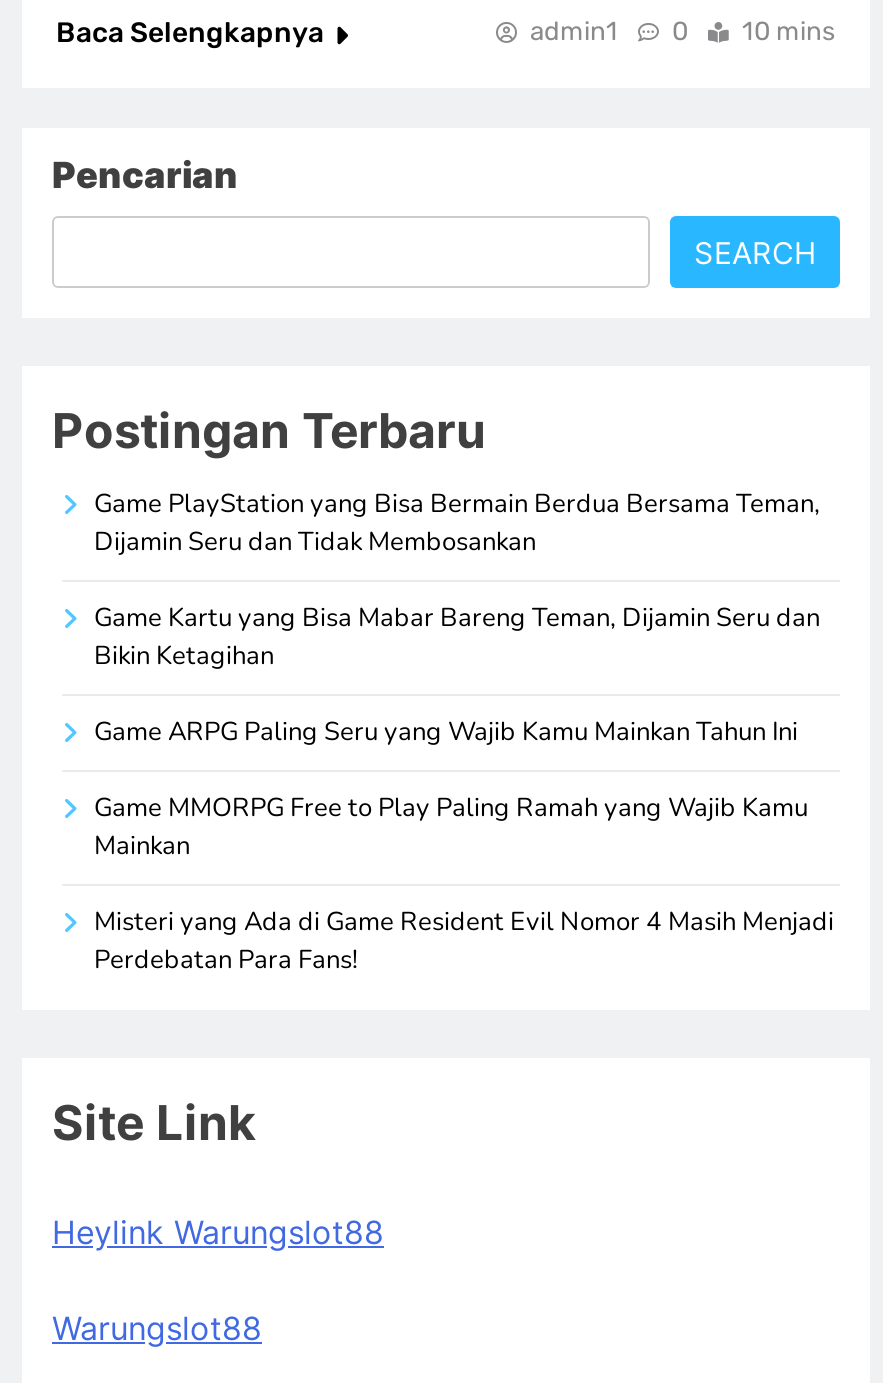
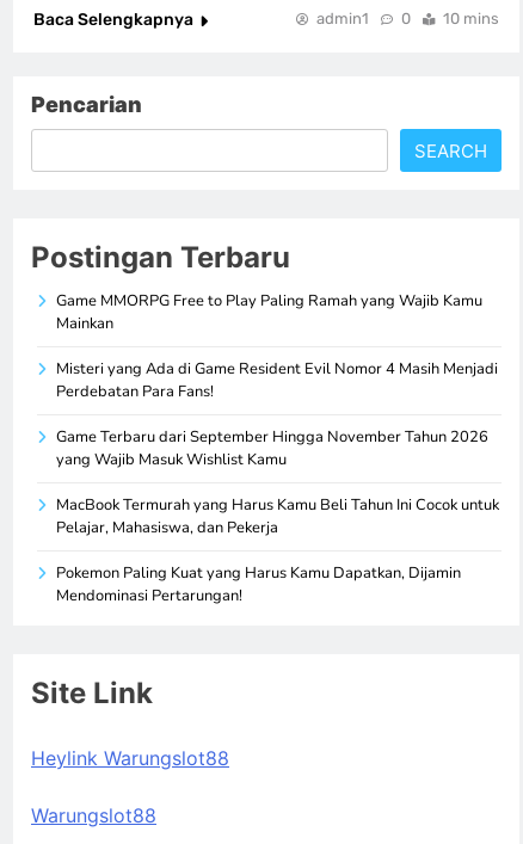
[94,486,820,750] Game PlayStation yang Bisa Bermain Berdua Bersama Teman, | Dijamin Seru dan Tidak Membosankan | Game Kartu yang Bisa Mabar Bareng Teman, Dijamin Seru dan | Bikin Ketagihan | Game ARPG Paling Seru yang Wajib Kamu Mainkan Tahun Ini -> none
moved [94,790,834,978] -> [56,290,498,403]: Game MMORPG Free to Play Paling Ramah yang Wajib Kamu | Mainkan | Misteri yang Ada di Game Resident Evil Nomor 4 Masih Menjadi | Perdebatan Para Fans!
none -> [56,426,499,607] Game Terbaru dari September Hingga November Tahun 2026 | yang Wajib Masuk Wishlist Kamu | MacBook Termurah yang Harus Kamu Beli Tahun Ini Cocok untuk | Pelajar, Mahasiswa, dan Pekerja | Pokemon Paling Kuat yang Harus Kamu Dapatkan, Dijamin | Mendominasi Pertarungan!

